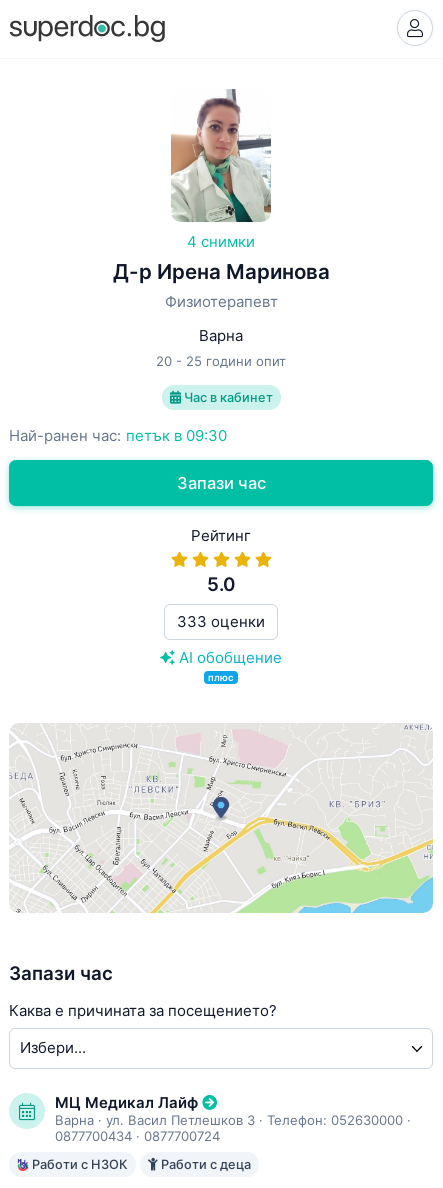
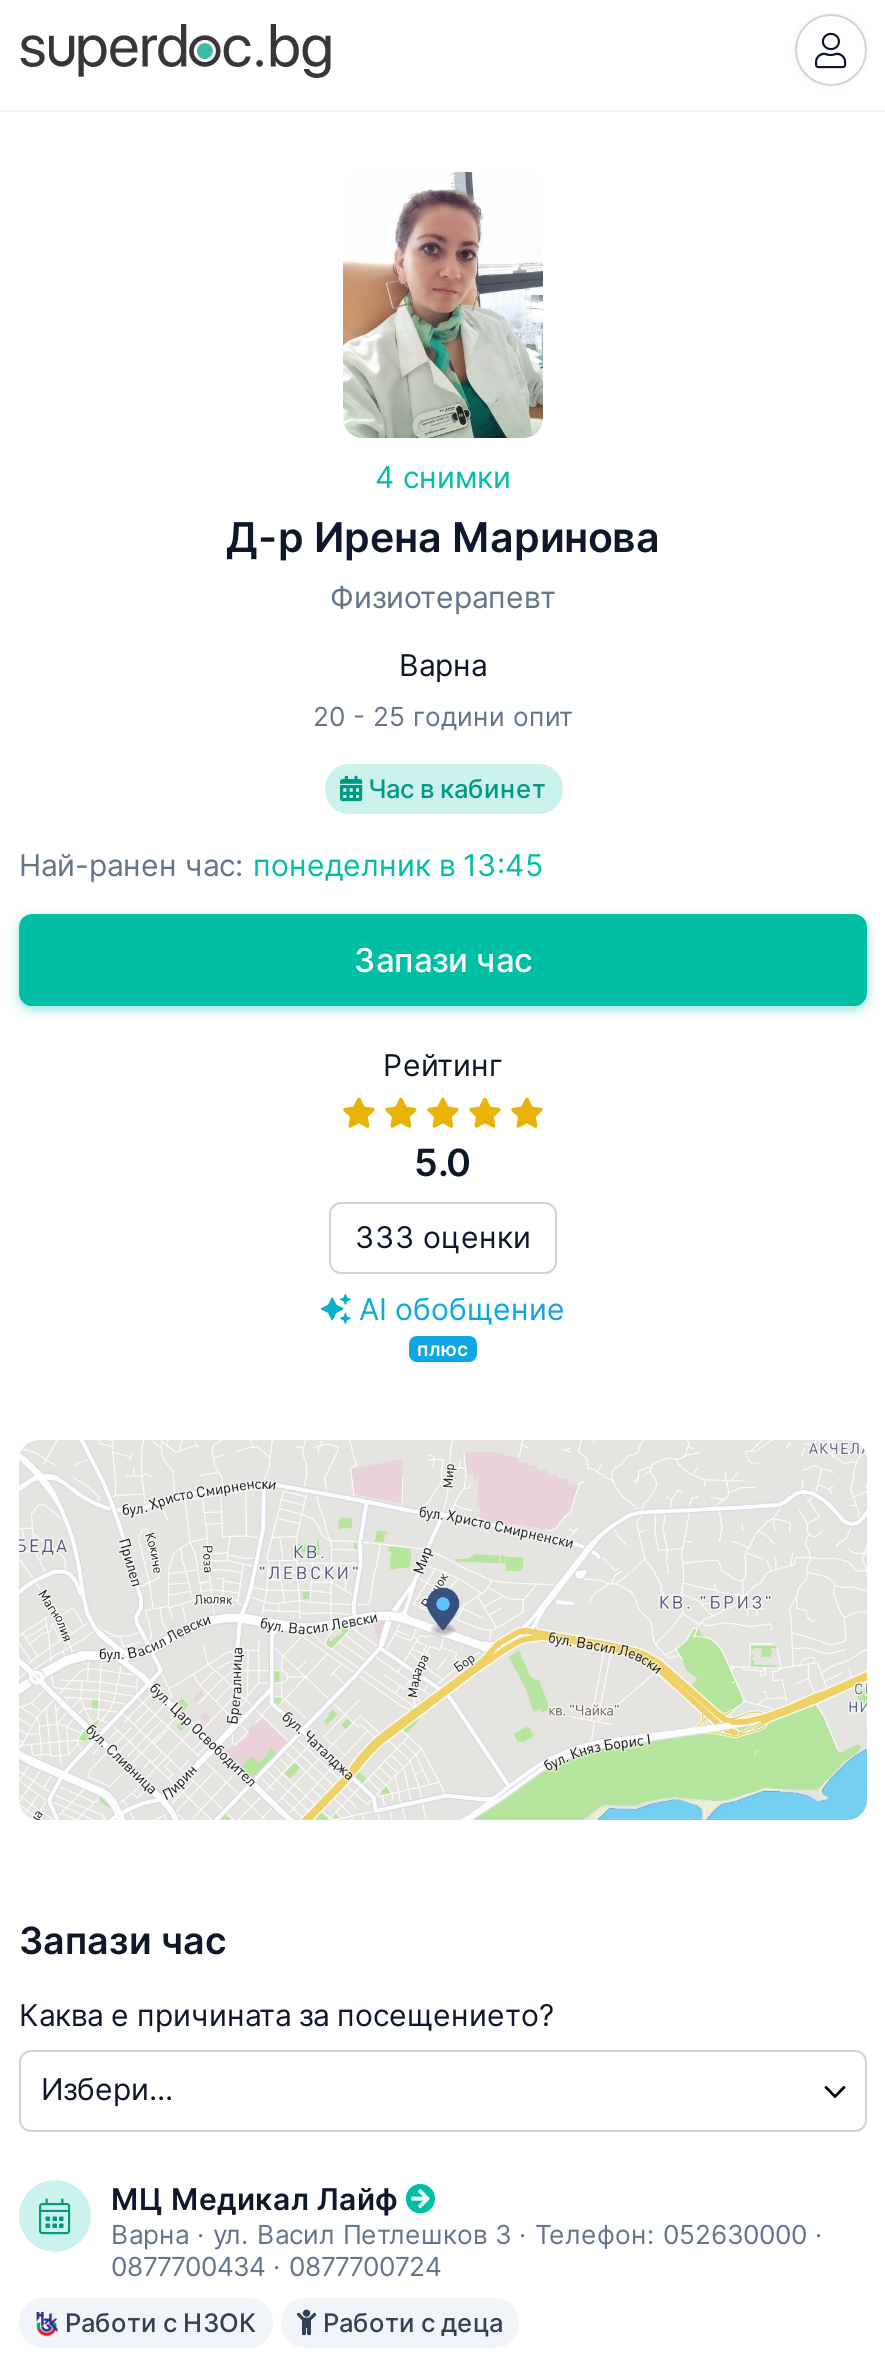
[9,426,227,445] Най-ранен час: петък в 09:30 -> [19,846,543,884] Най-ранен час: понеделник в 13:45

